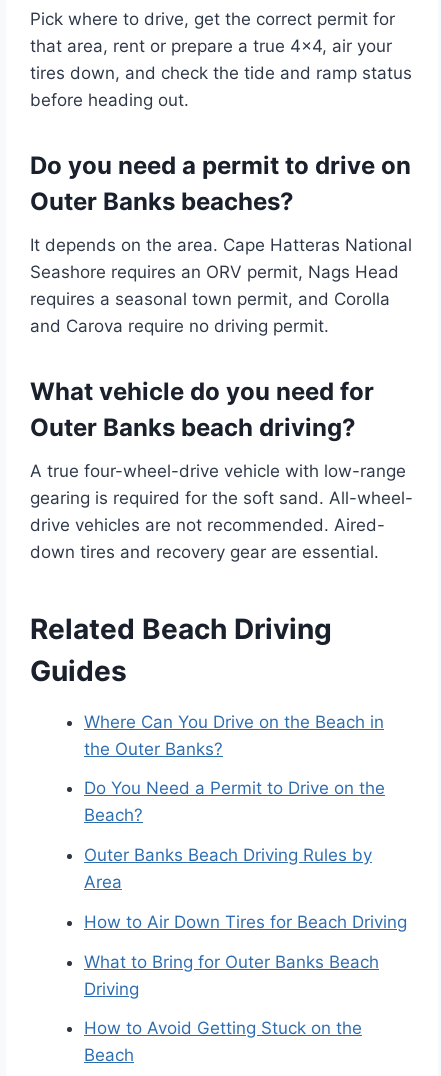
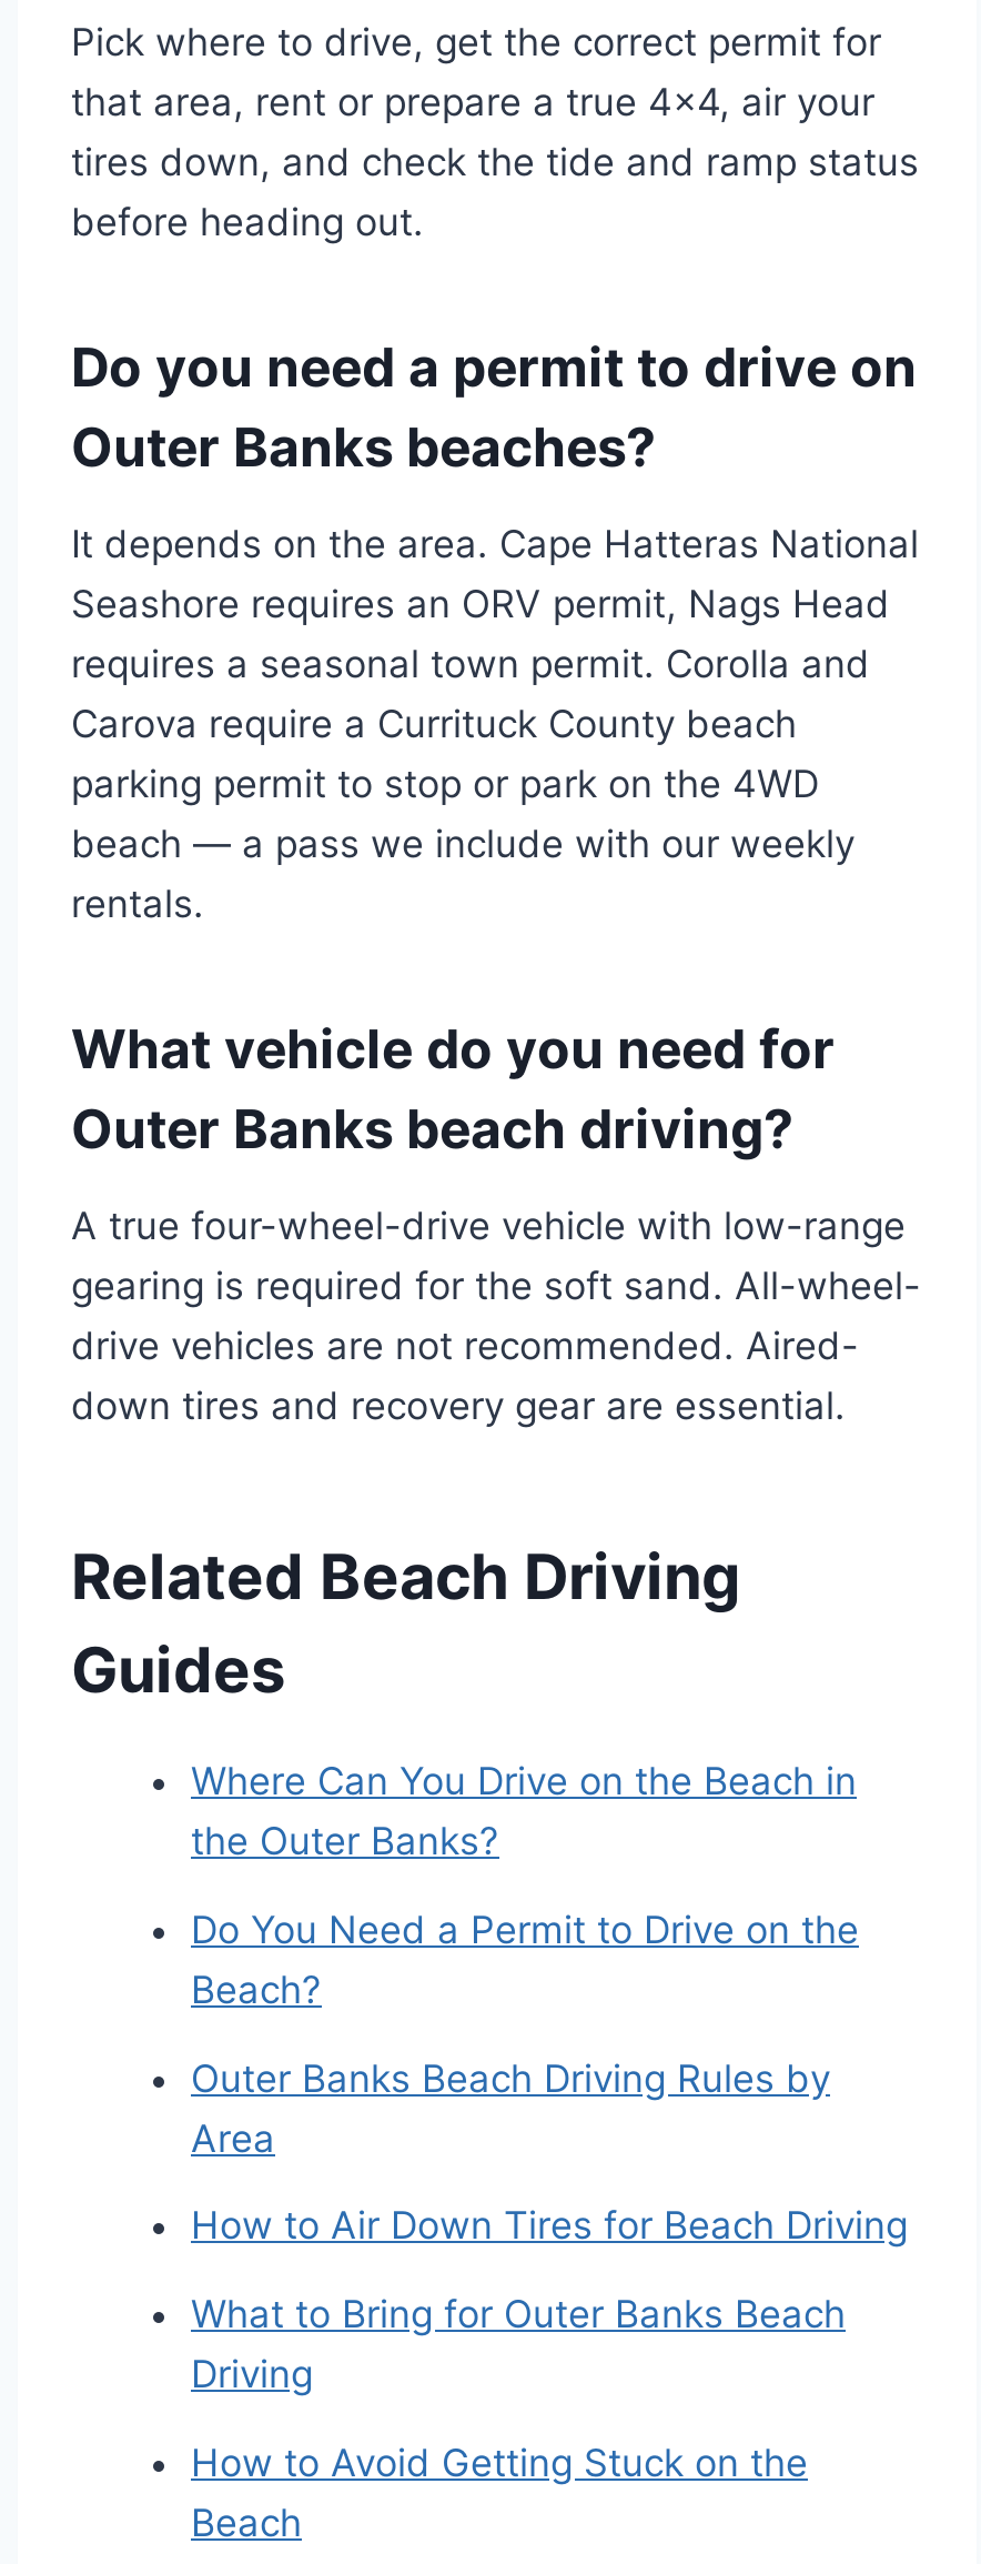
[30,289,390,336] requires a seasonal town permit, and Corolla | and Carova require no driving permit. -> [71,641,870,925] requires a seasonal town permit. Corolla and | Carova require a Currituck County beach | parking permit to stop or park on the 4WD | beach — a pass we include with our weekly | rentals.

